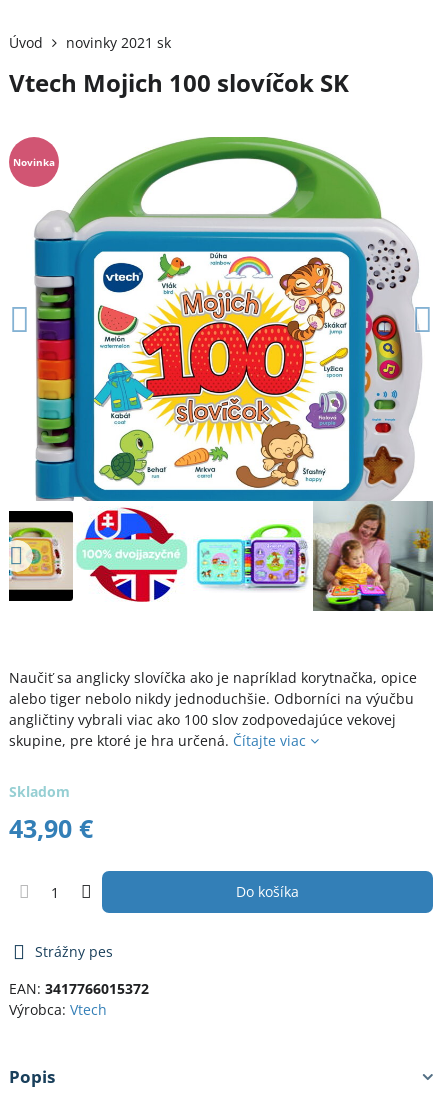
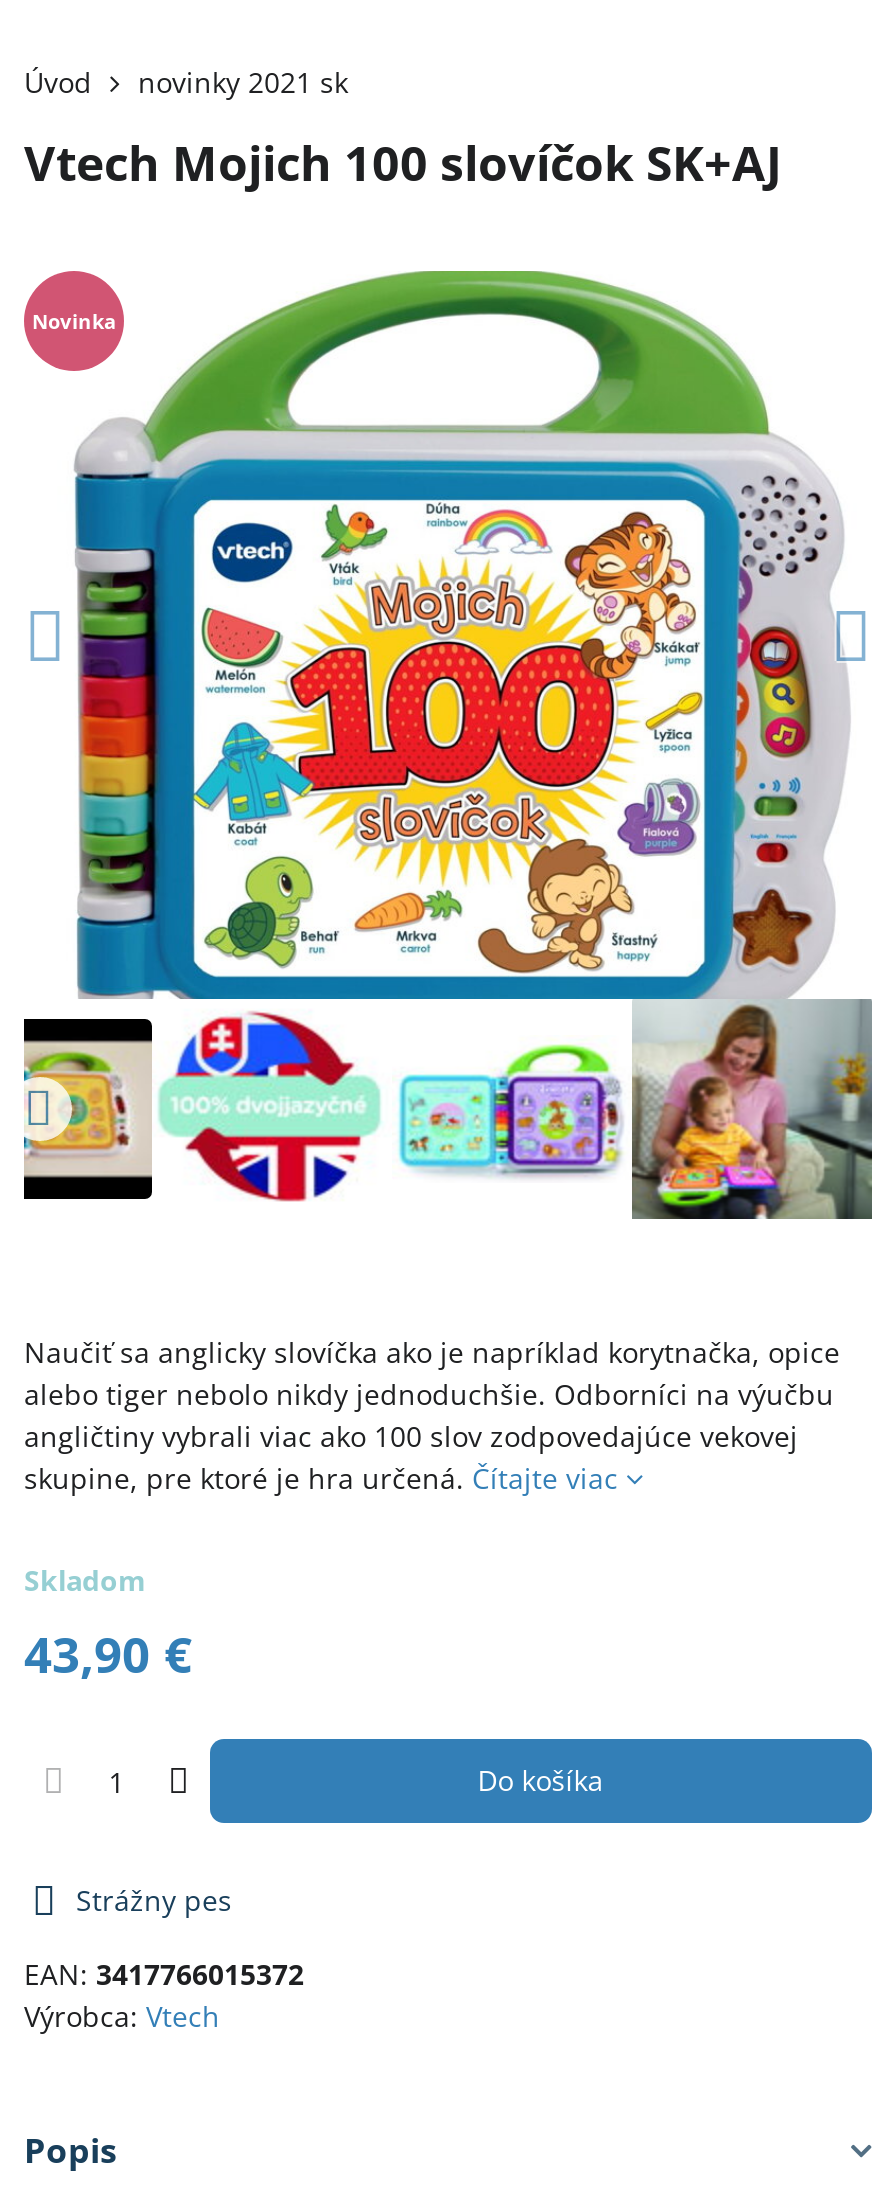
[9,66,349,99] Vtech Mojich 100 slovíčok SK -> [24,129,782,195] Vtech Mojich 100 slovíčok SK+AJ

